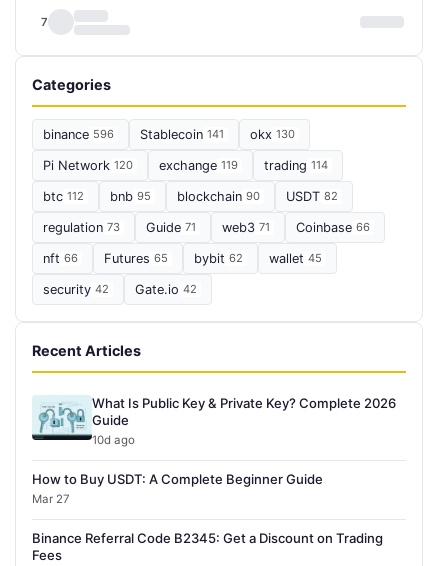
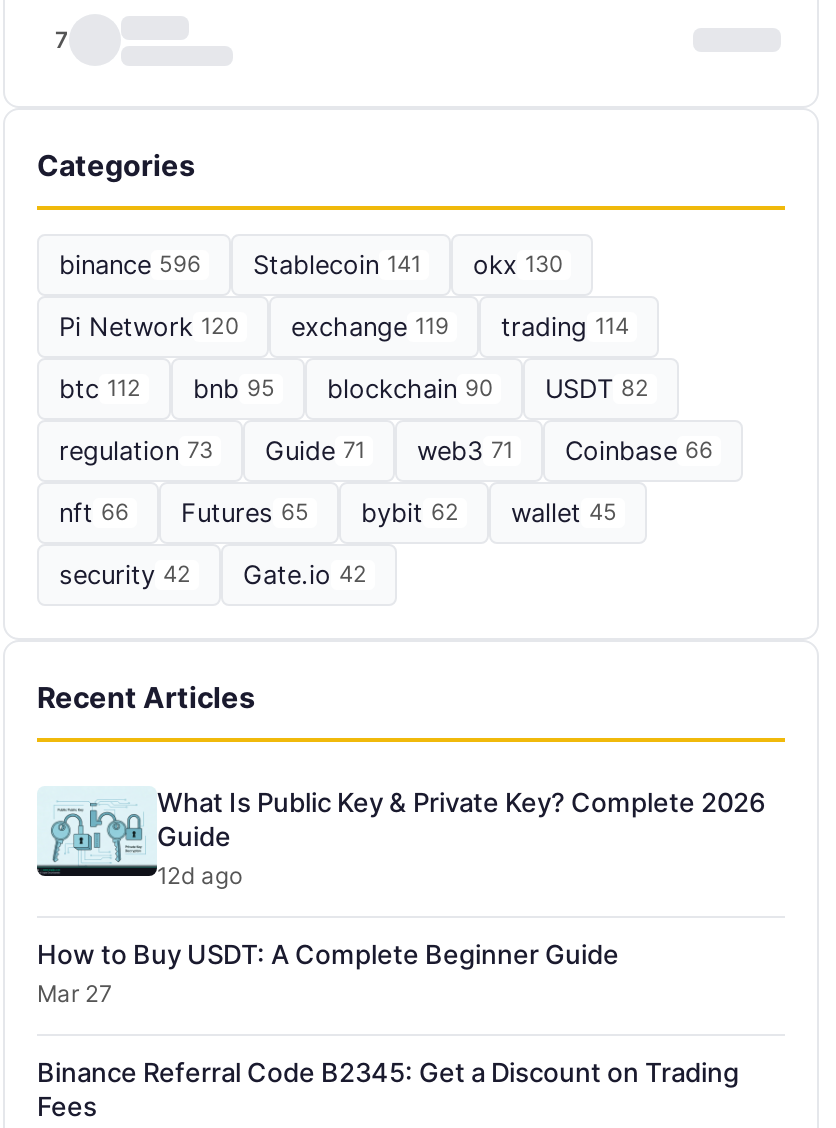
[92,433,135,447] 10d ago -> [157,862,243,890] 12d ago

